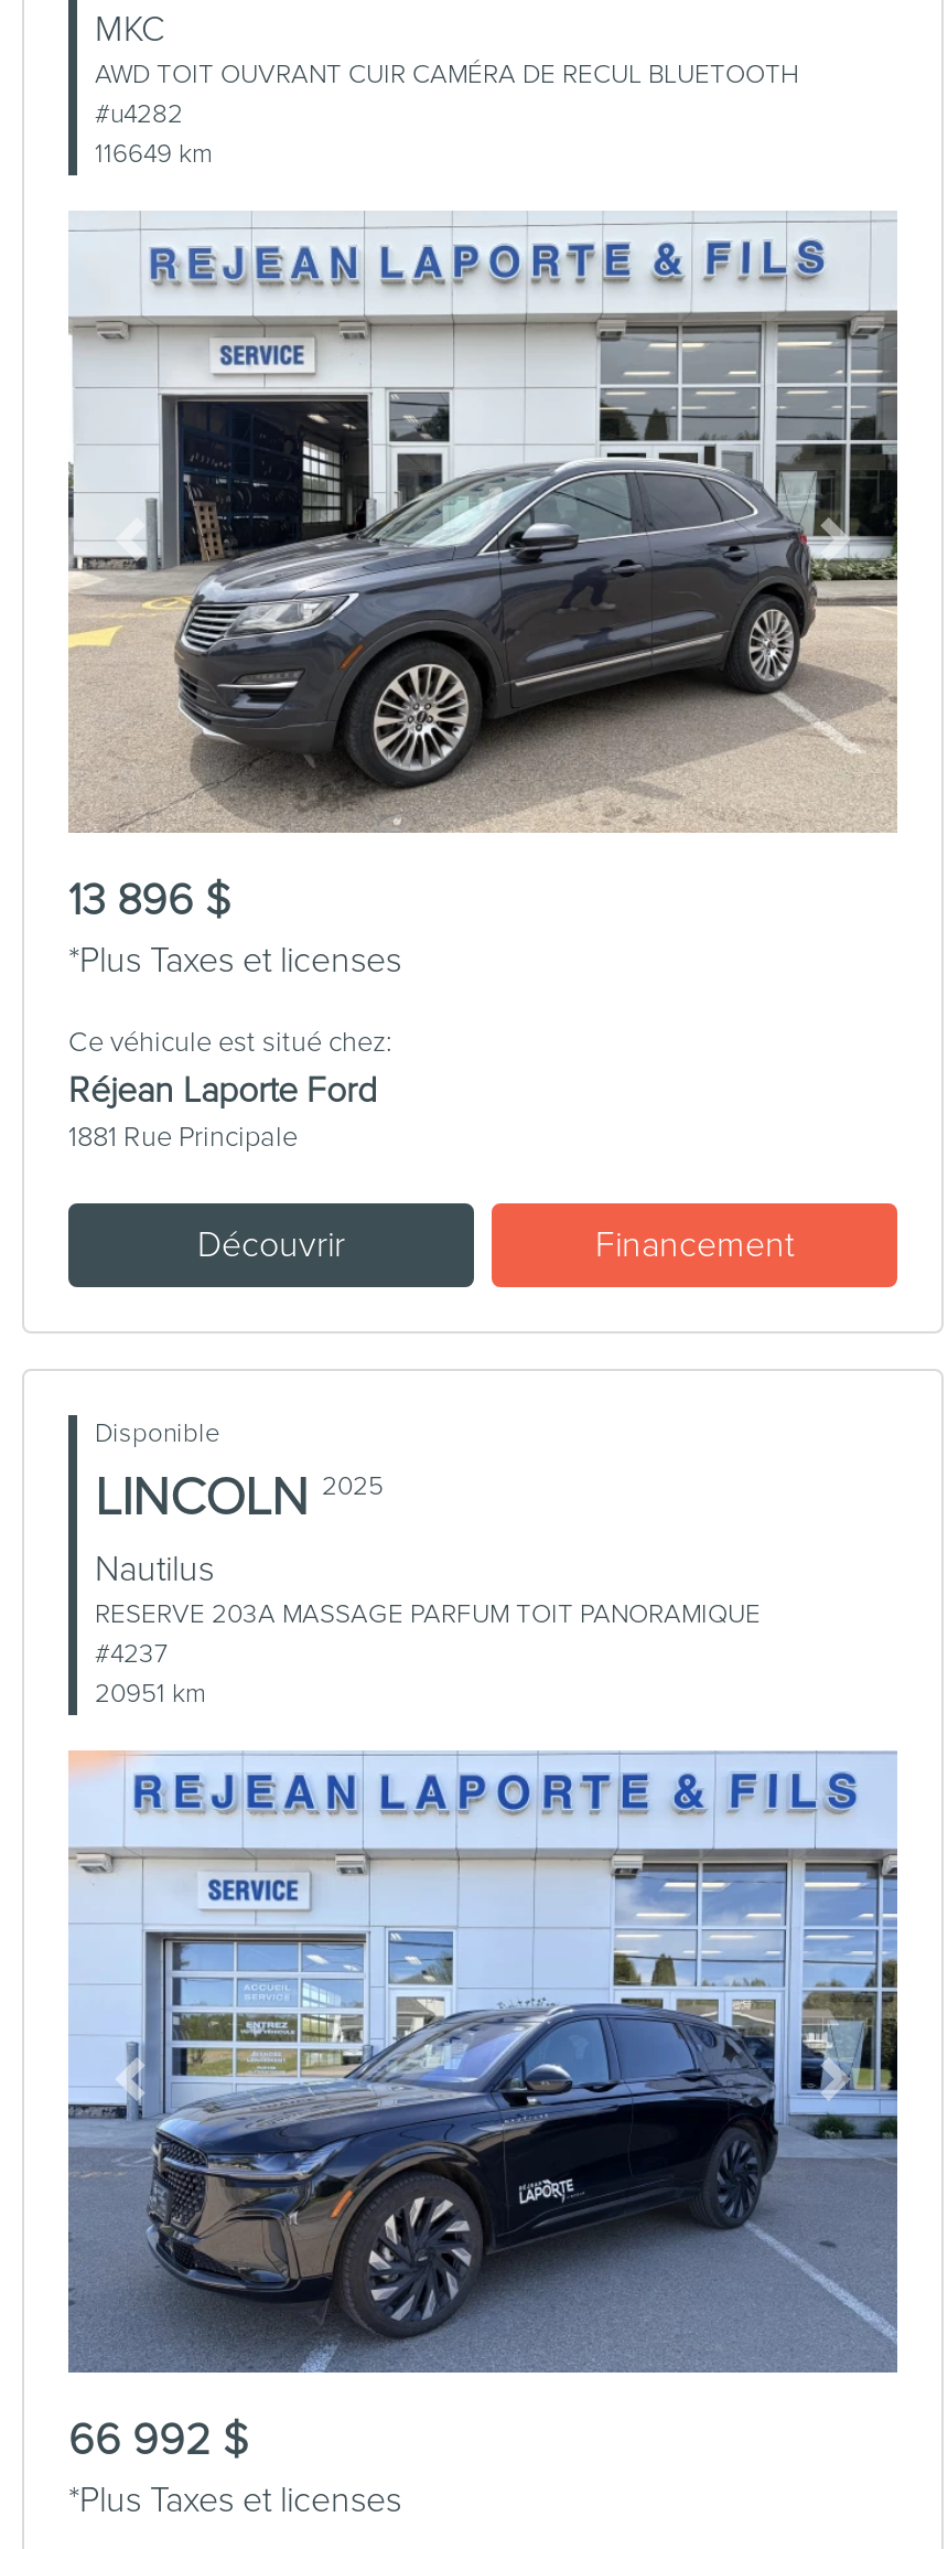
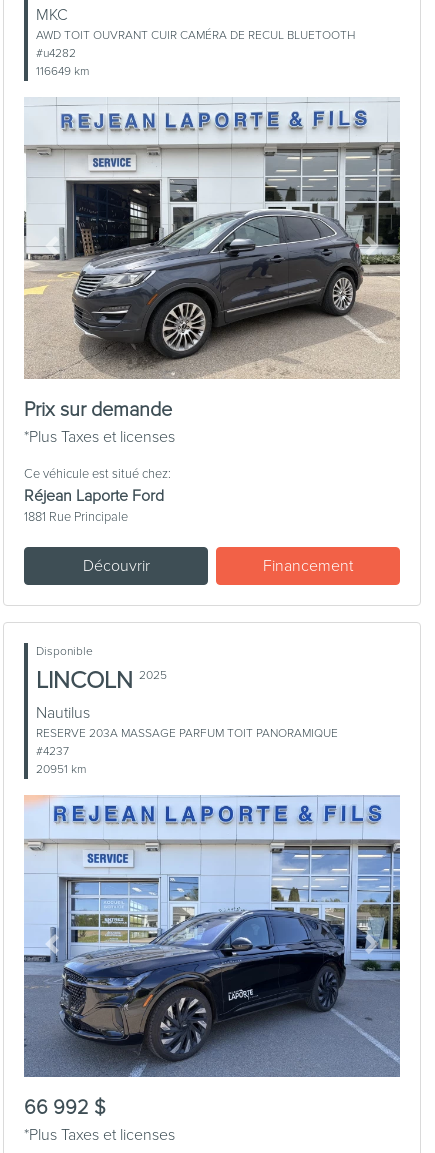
[68,880,231,924] 13 896 $ -> [24,400,172,420] Prix sur demande

